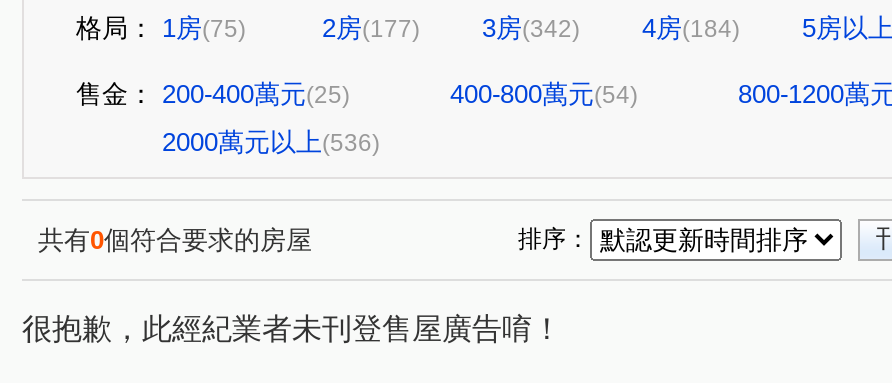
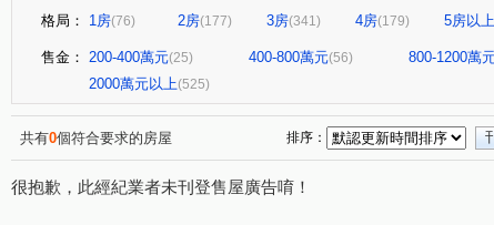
[76,13,246,43] 格局： 1房(75) -> [41,12,135,29] 格局： 1房(76)
[482,13,580,43] 3房(342) -> [266,12,321,29] 3房(341)
[642,13,740,43] 4房(184) -> [355,12,410,29] 4房(179)
[450,79,638,109] 400-800萬元(54) -> [249,49,353,65] 400-800萬元(56)
[162,127,380,157] 2000萬元以上(536) -> [89,75,210,92] 2000萬元以上(525)

